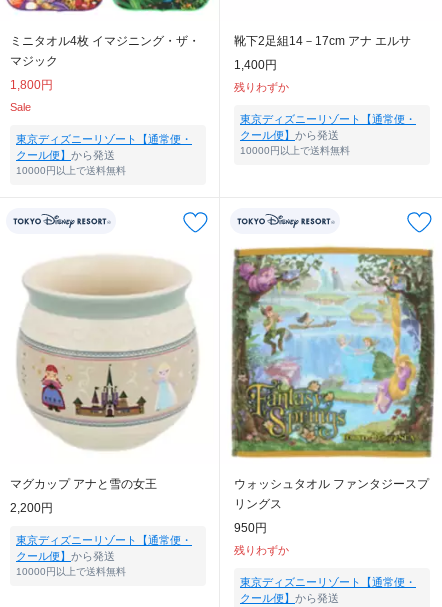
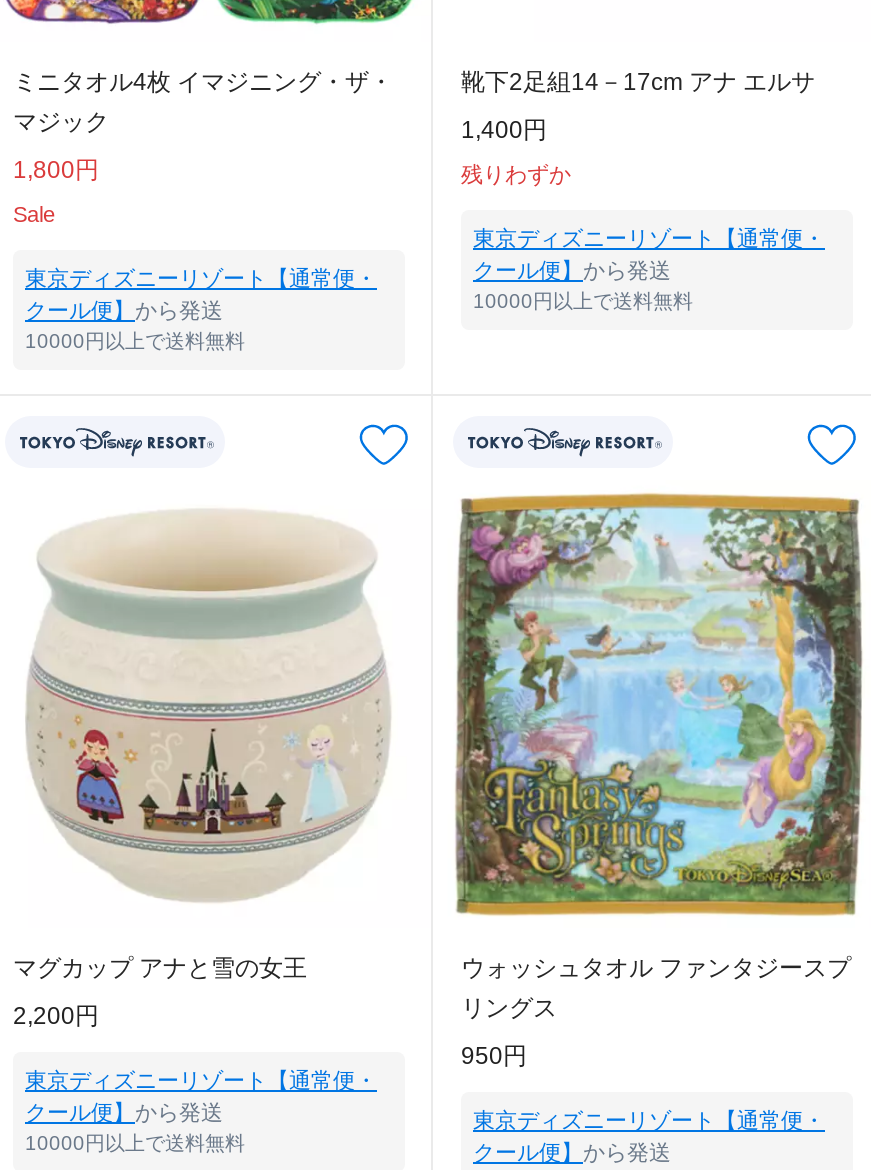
[234,544,289,556] 残りわずか -> none

